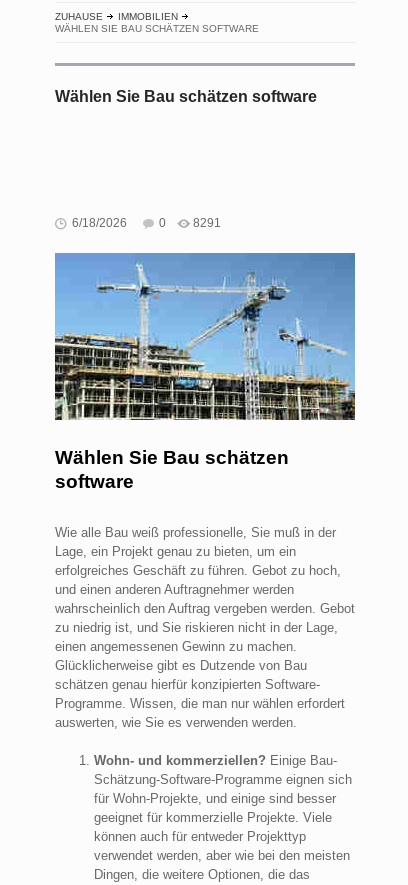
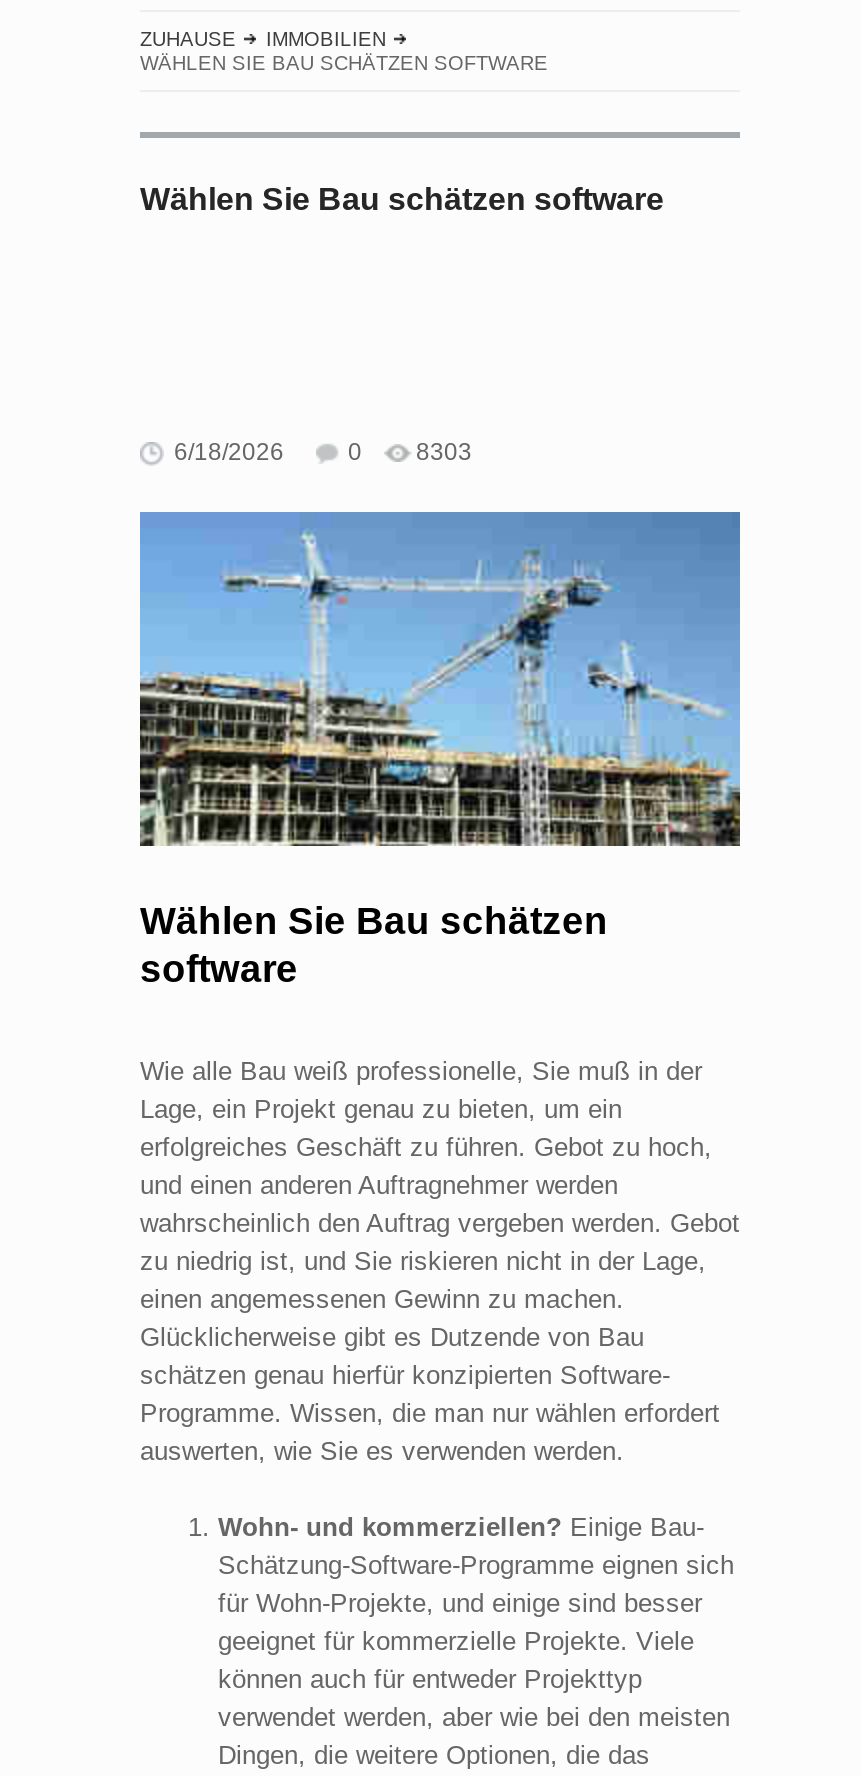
[159,216,221,230] 0 8291 -> [348,438,472,466] 0 8303

